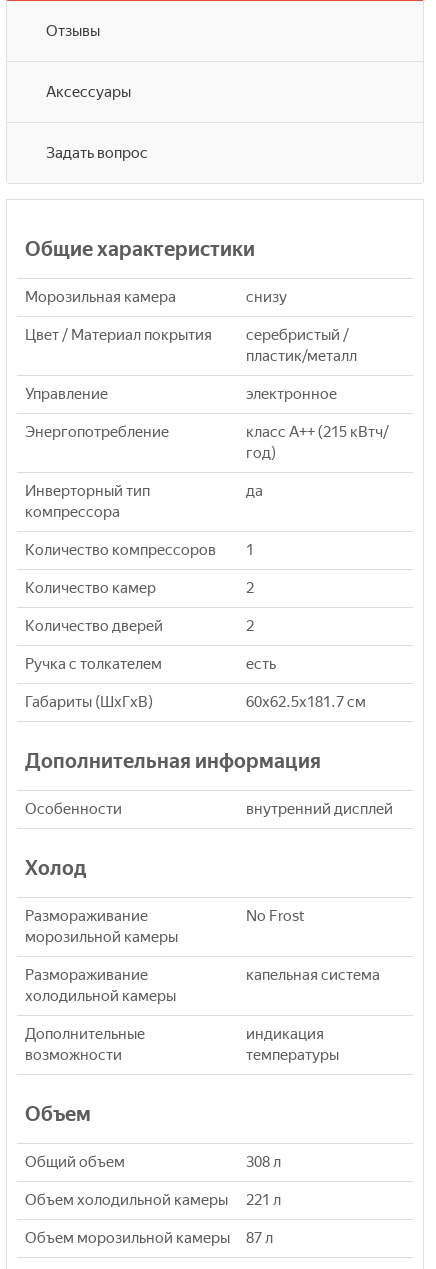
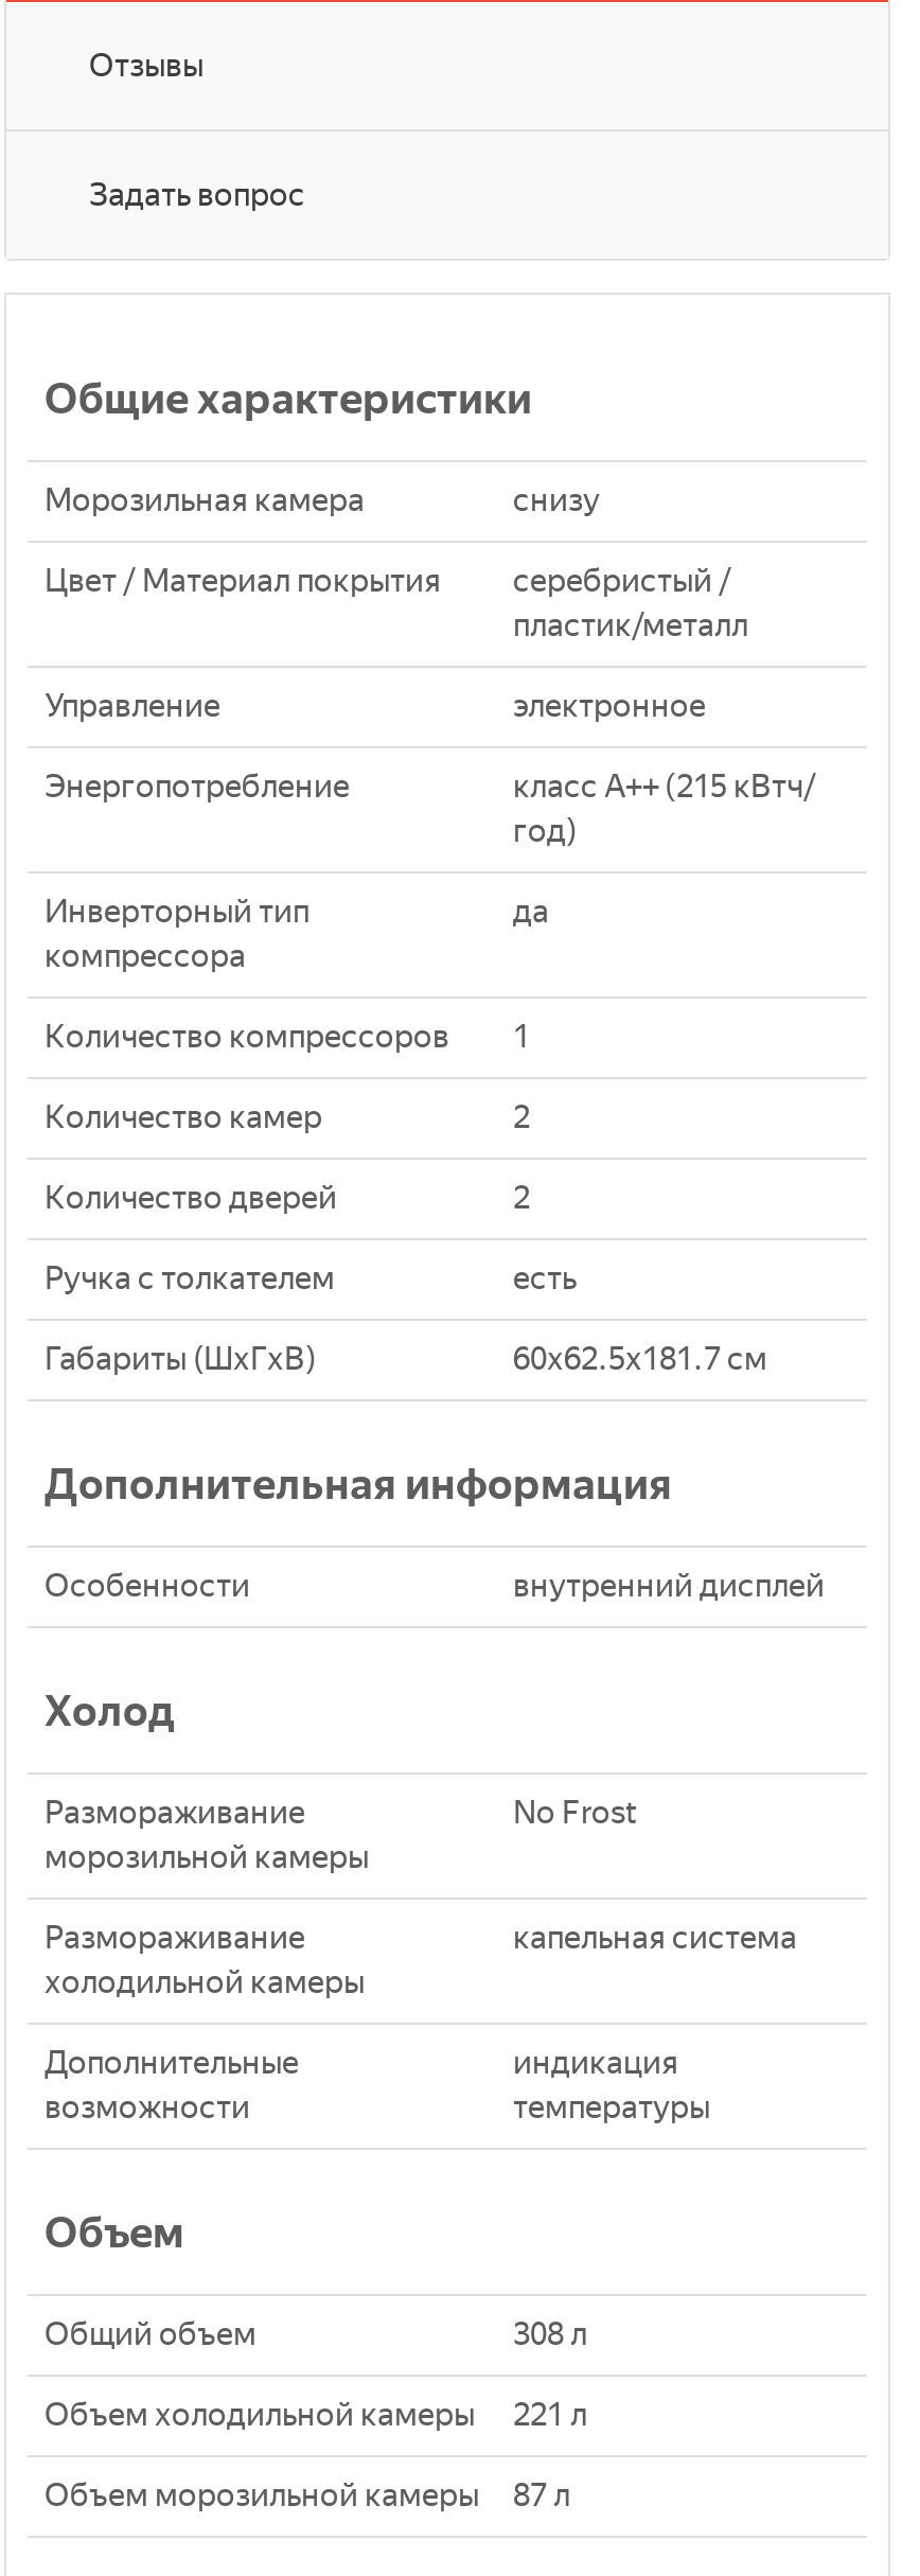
[46,83,131,101] Аксессуары -> none

